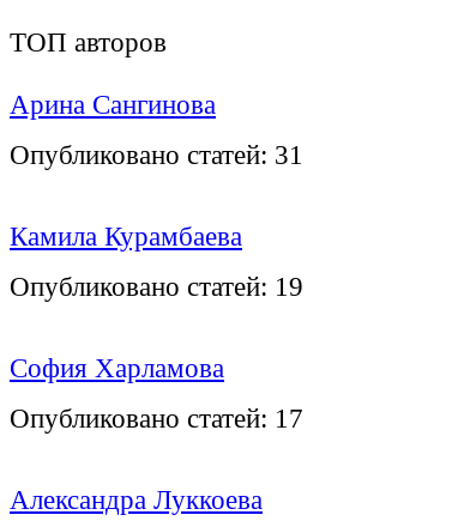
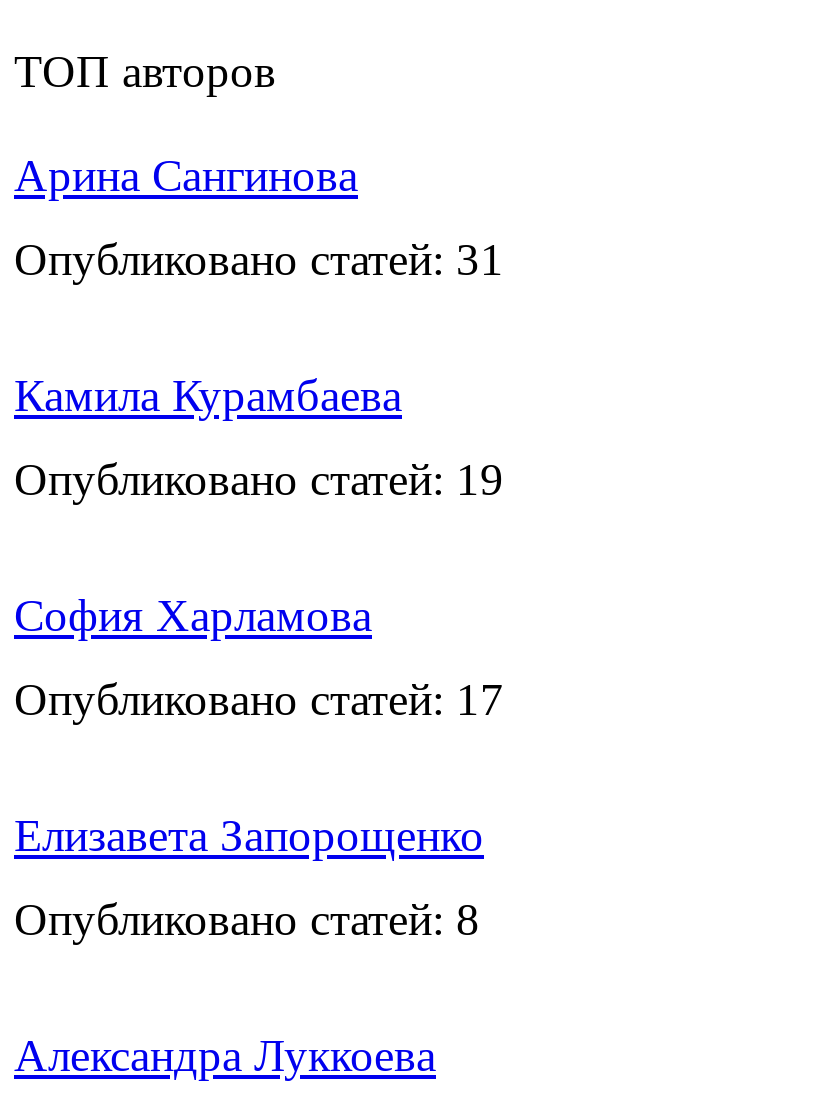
none -> [14,811,484,945] Елизавета Запорощенко | Опубликовано статей: 8

